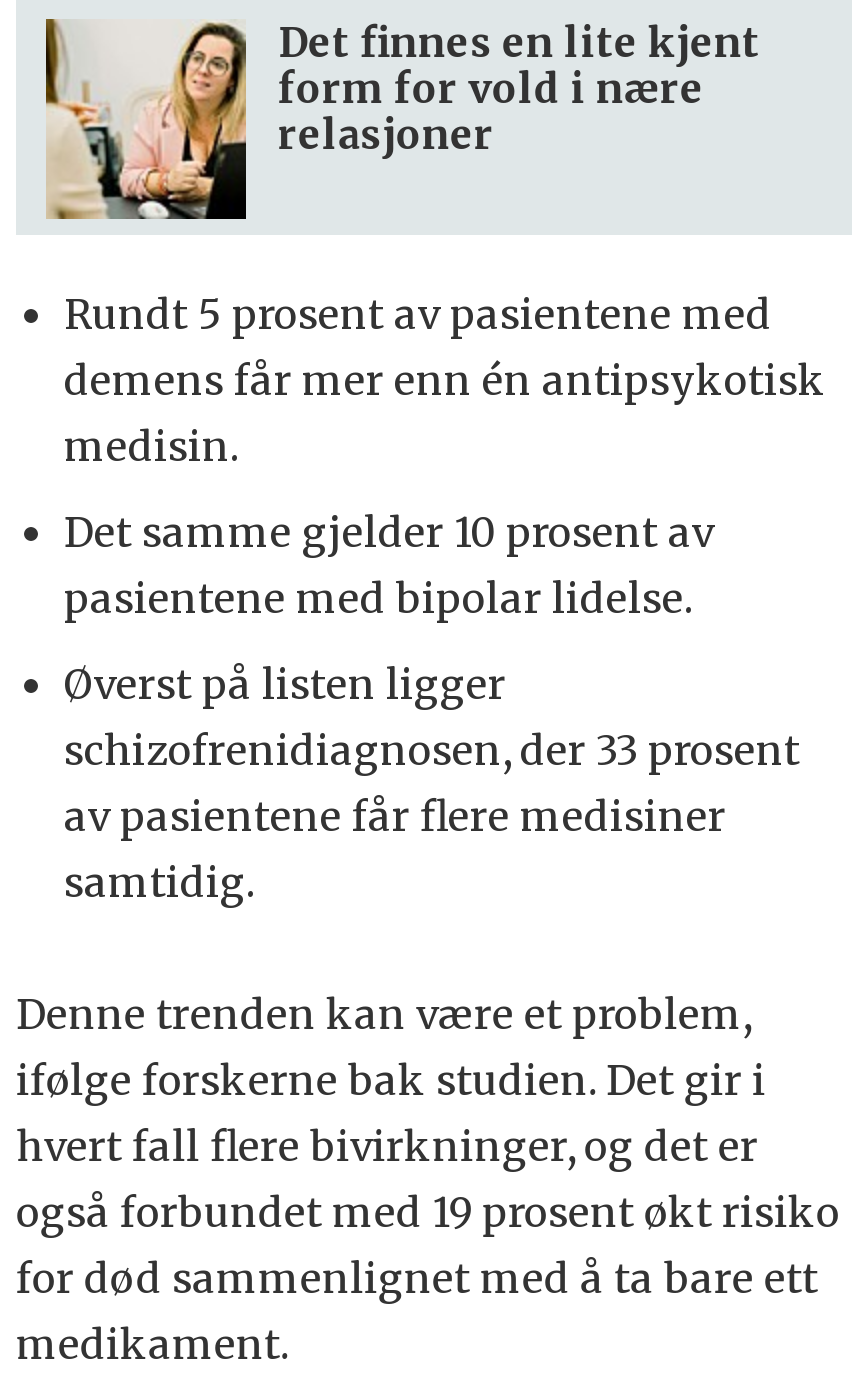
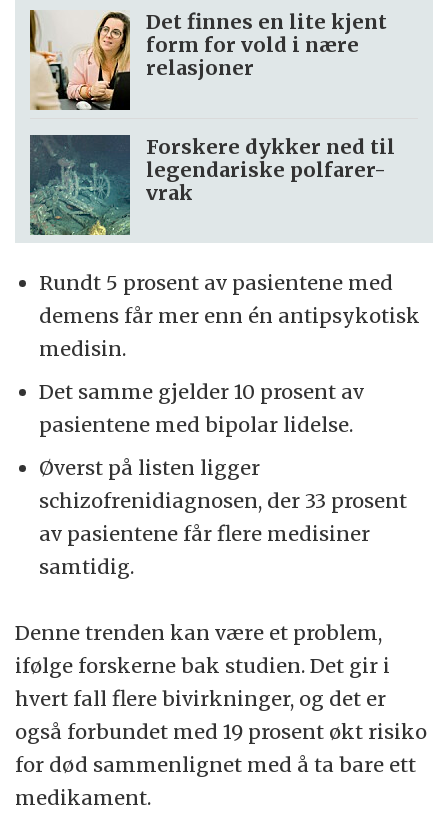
none -> [29,134,395,236] [image] | Forskere dykker ned til | legendariske polfarer- | vrak

